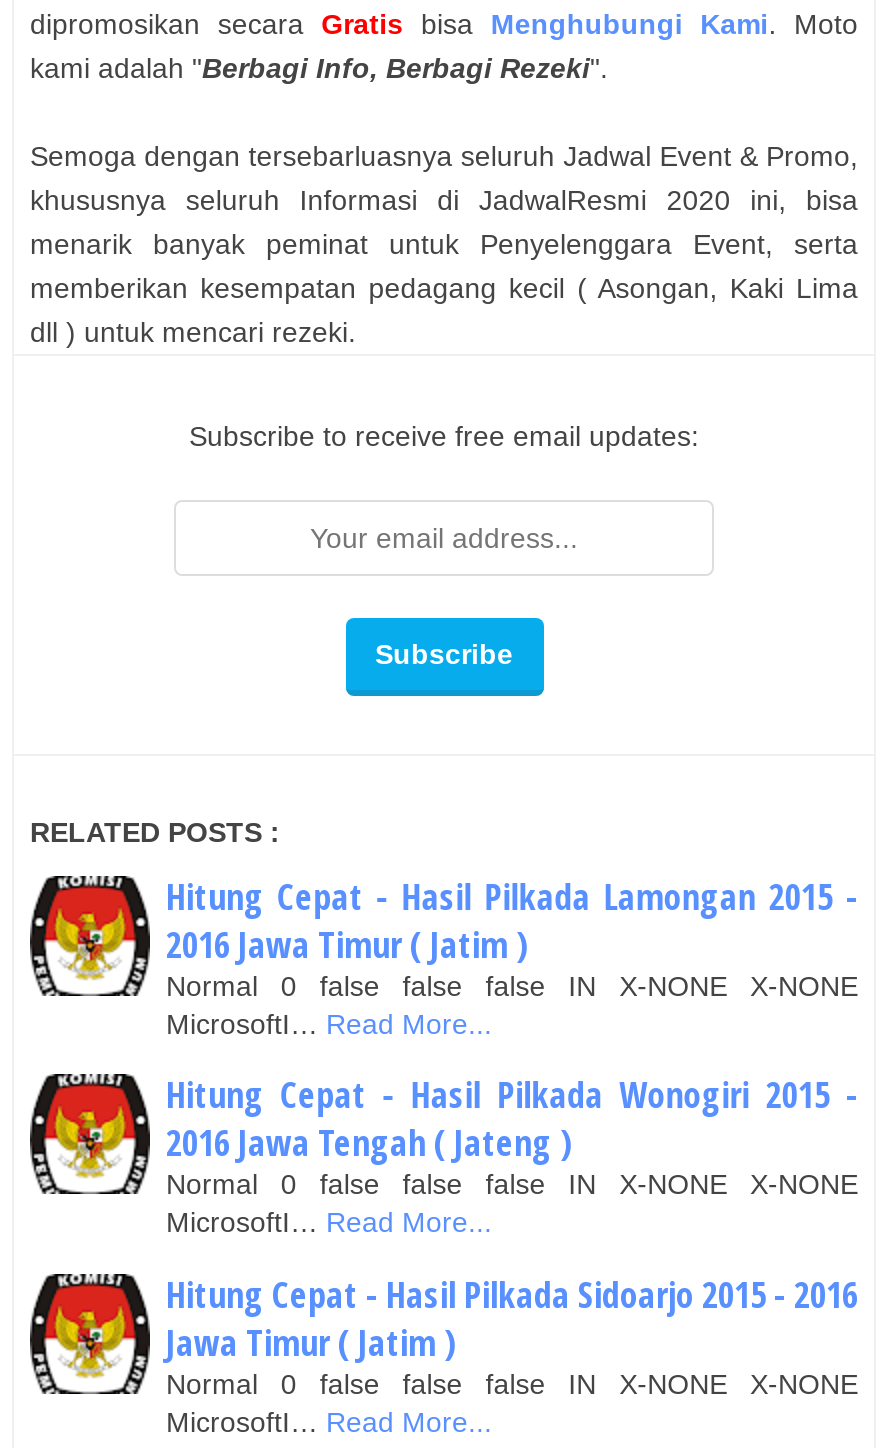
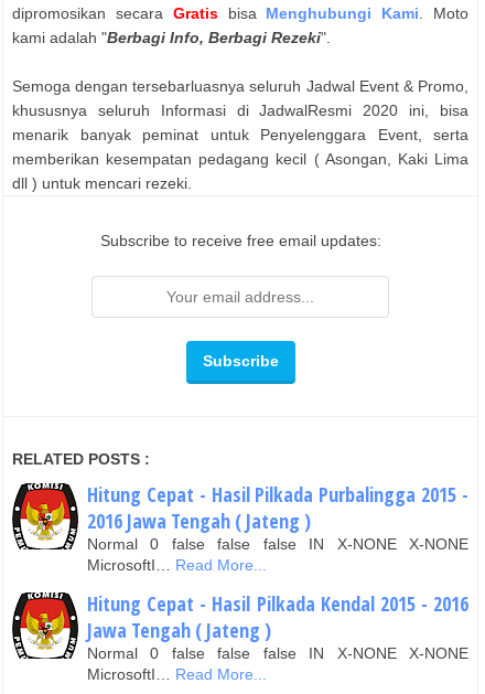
[166,872,858,1119] Hitung Cepat - Hasil Pilkada Lamongan 2015 - | 2016 Jawa Timur ( Jatim ) | Normal 0 false false false IN X-NONE X-NONE | MicrosoftI… Read More... | Hitung Cepat - Hasil Pilkada Wonogiri 2015 - -> [87,481,468,507] Hitung Cepat - Hasil Pilkada Purbalingga 2015 -
[166,1270,858,1318] Hitung Cepat - Hasil Pilkada Sidoarjo 2015 - 2016 -> [87,591,468,617] Hitung Cepat - Hasil Pilkada Kendal 2015 - 2016
[166,1318,456,1366] Jawa Timur ( Jatim ) -> [87,617,271,644] Jawa Tengah ( Jateng )

